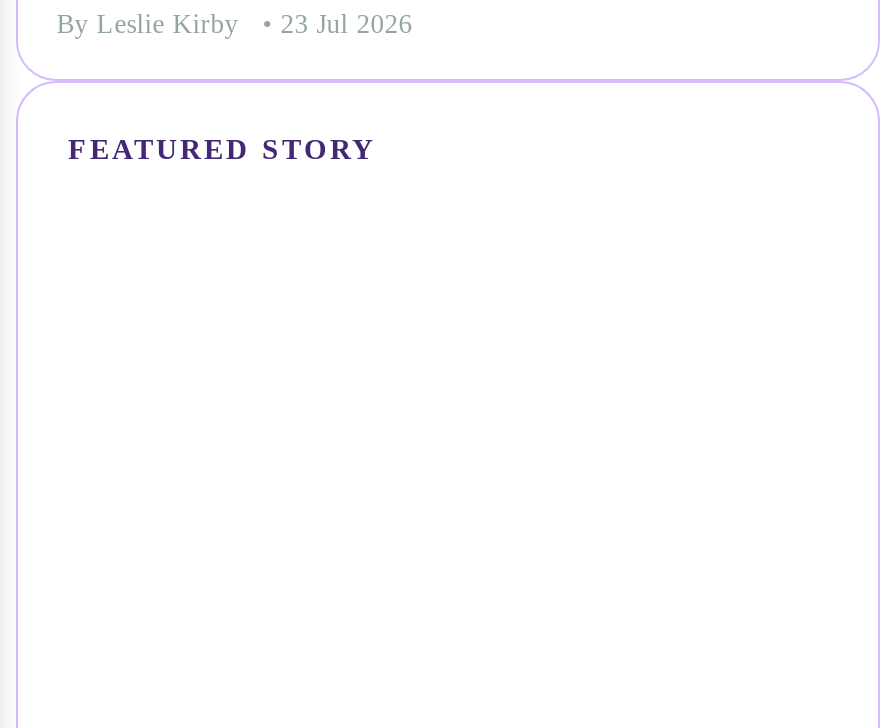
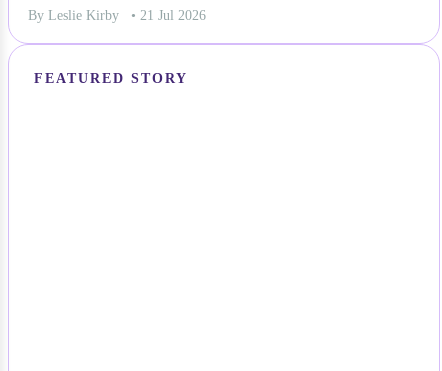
[56,9,412,39] By Leslie Kirby • 23 Jul 2026 -> [28,8,206,23] By Leslie Kirby • 21 Jul 2026

